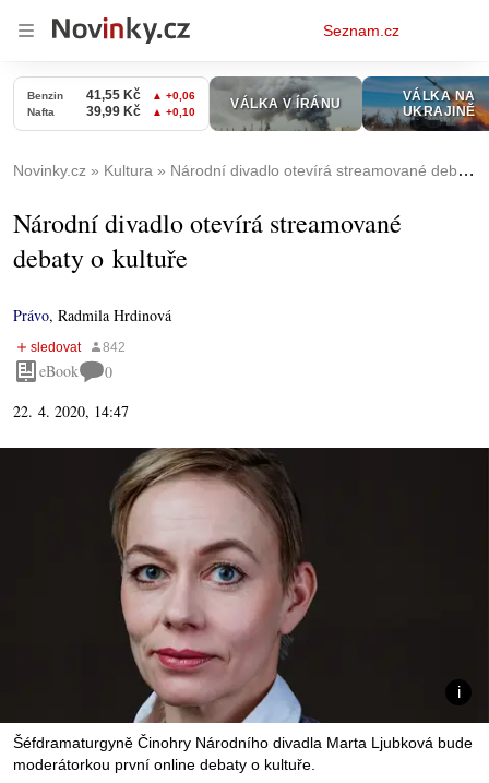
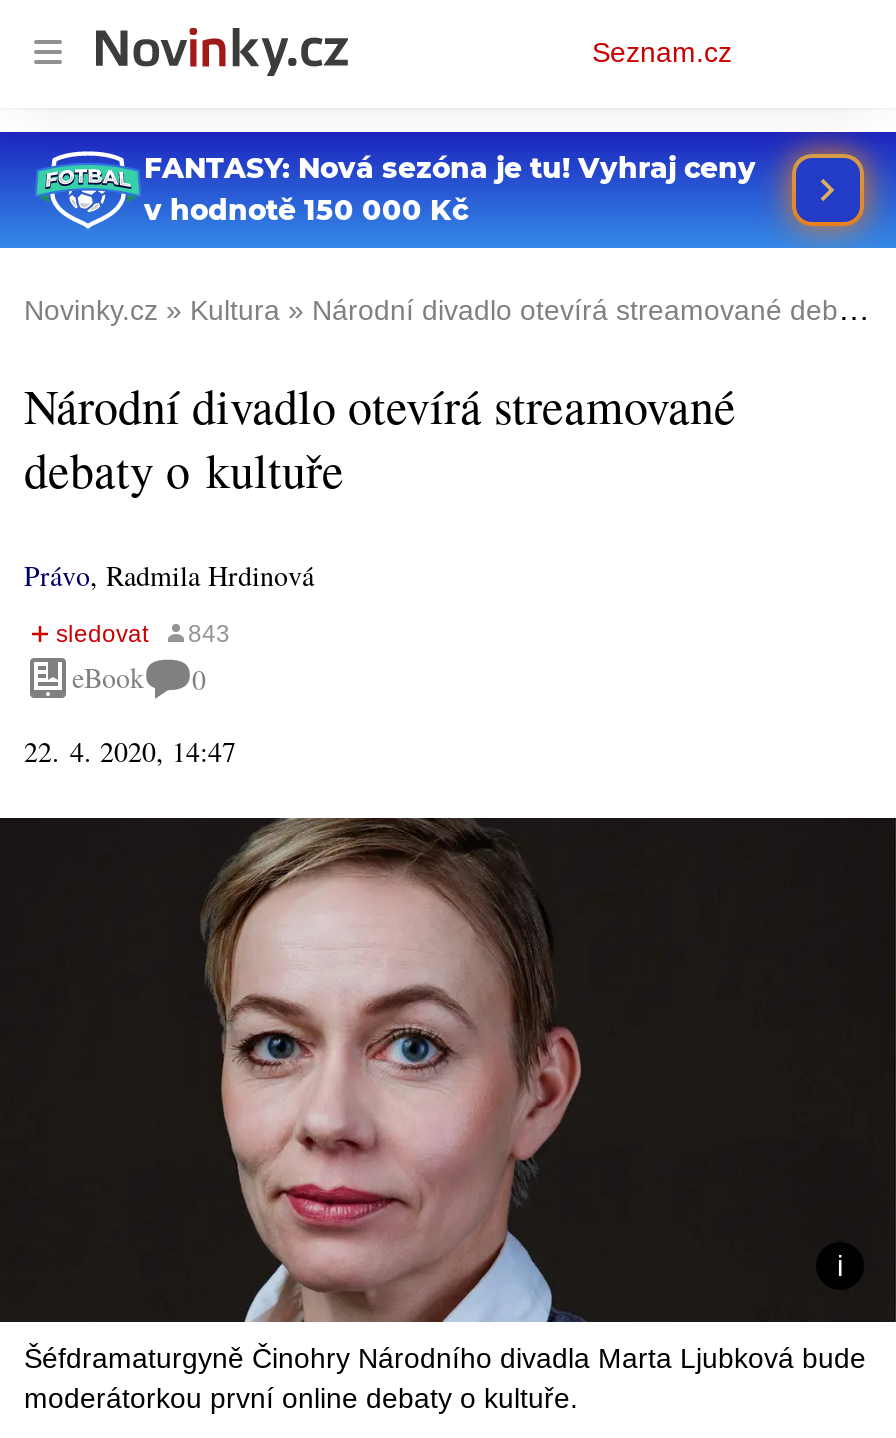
[3,74,486,137] [image] -> [6,130,890,250] [image]

